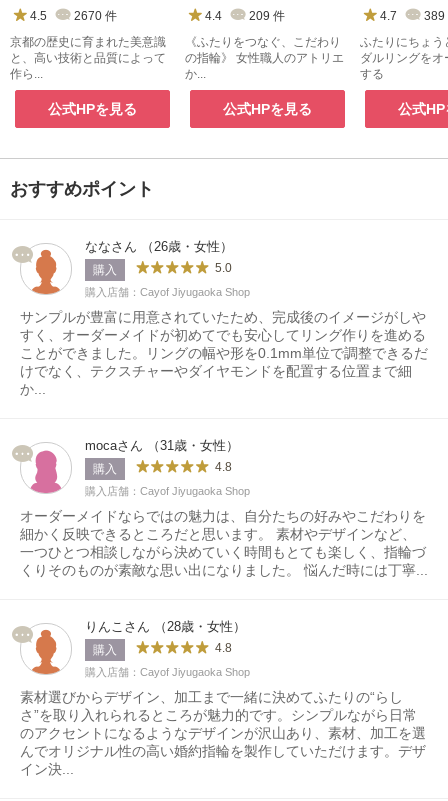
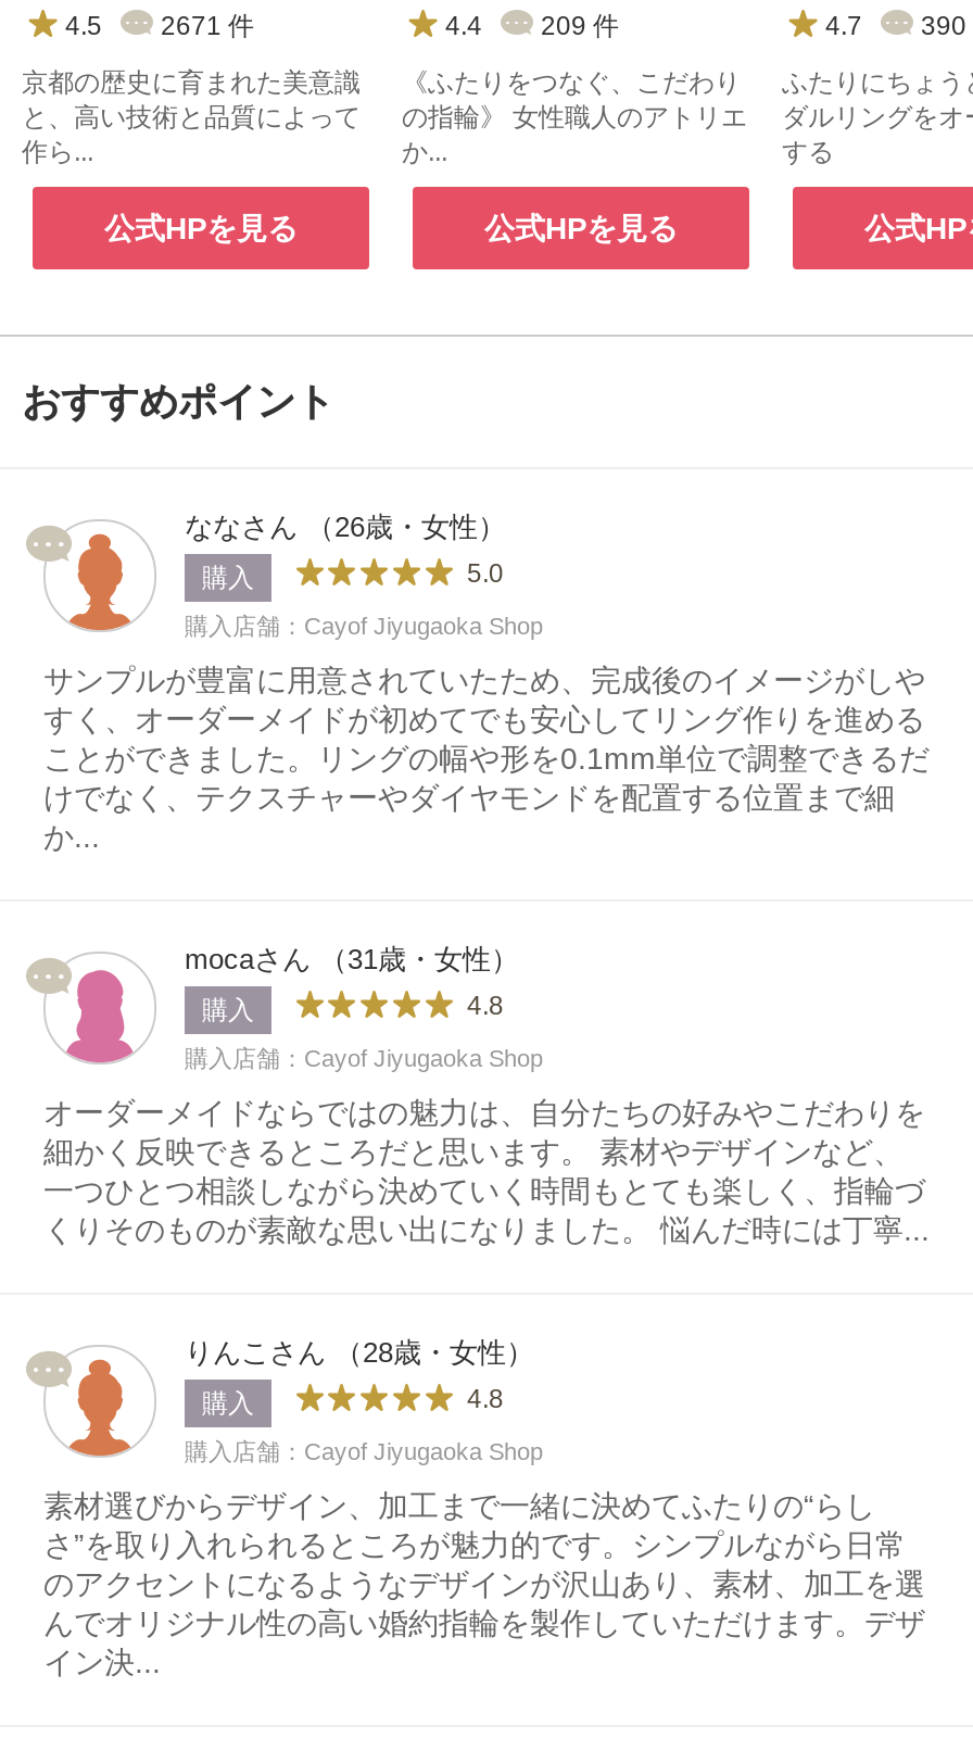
[30,9,117,23] 4.5 2670 件 -> [65,10,254,41] 4.5 2671 件
[380,9,445,23] 4.7 389 -> [825,10,966,41] 4.7 390

